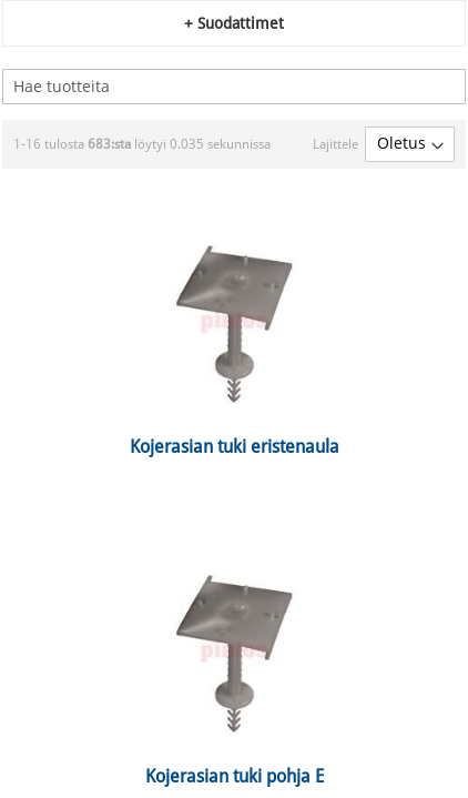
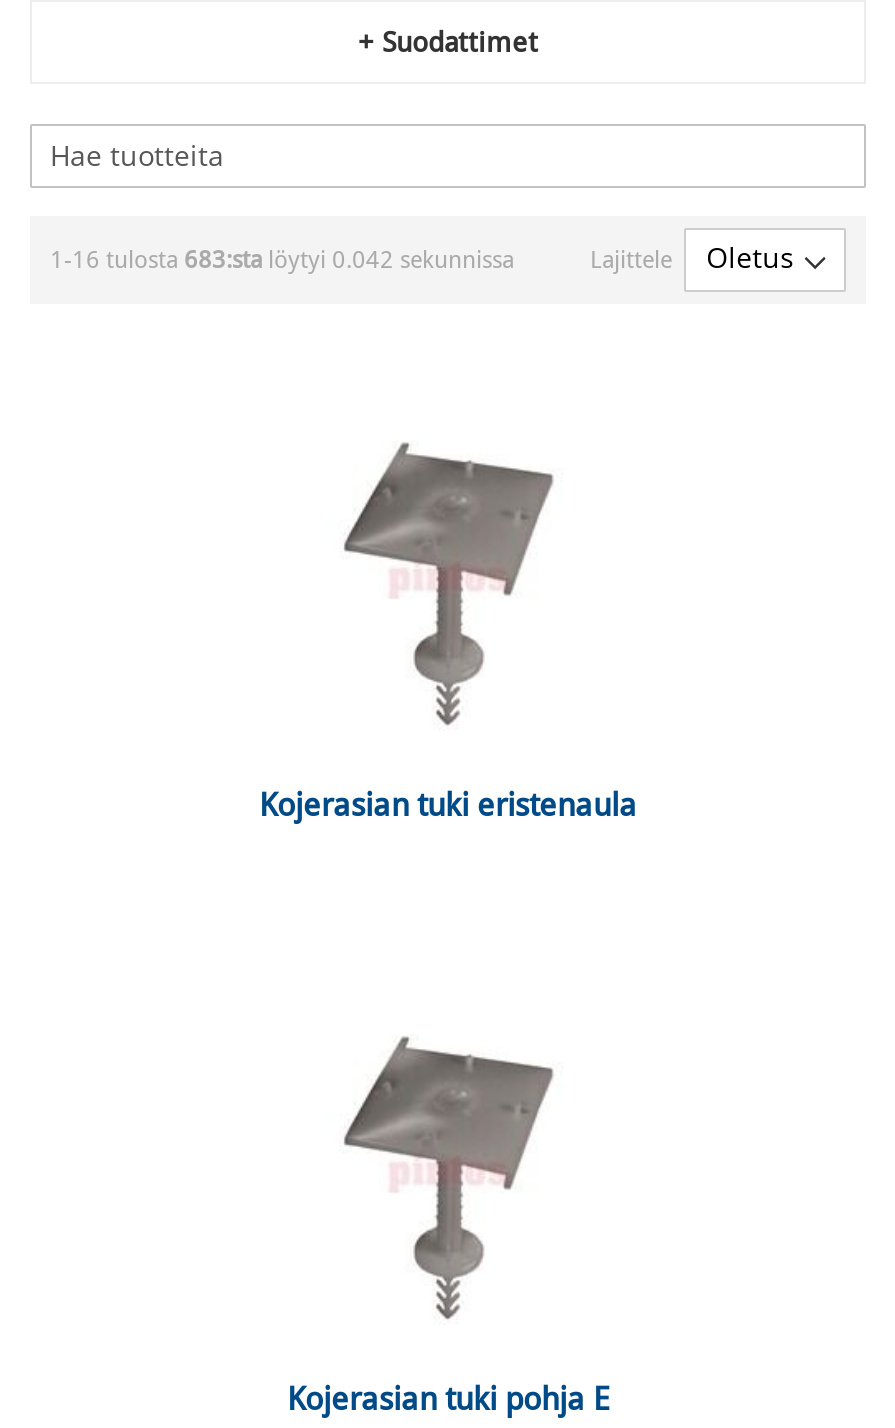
[13,136,271,152] 1-16 tulosta 683:sta löytyi 0.035 sekunnissa -> [50,246,514,274] 1-16 tulosta 683:sta löytyi 0.042 sekunnissa

